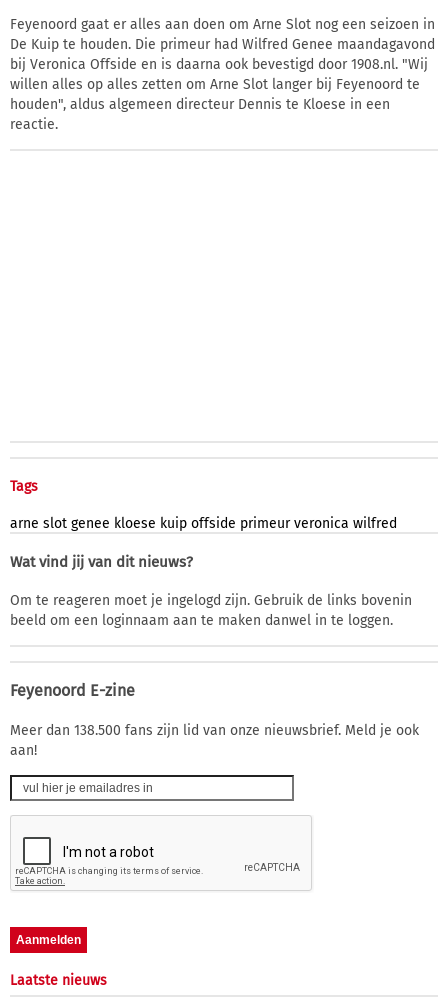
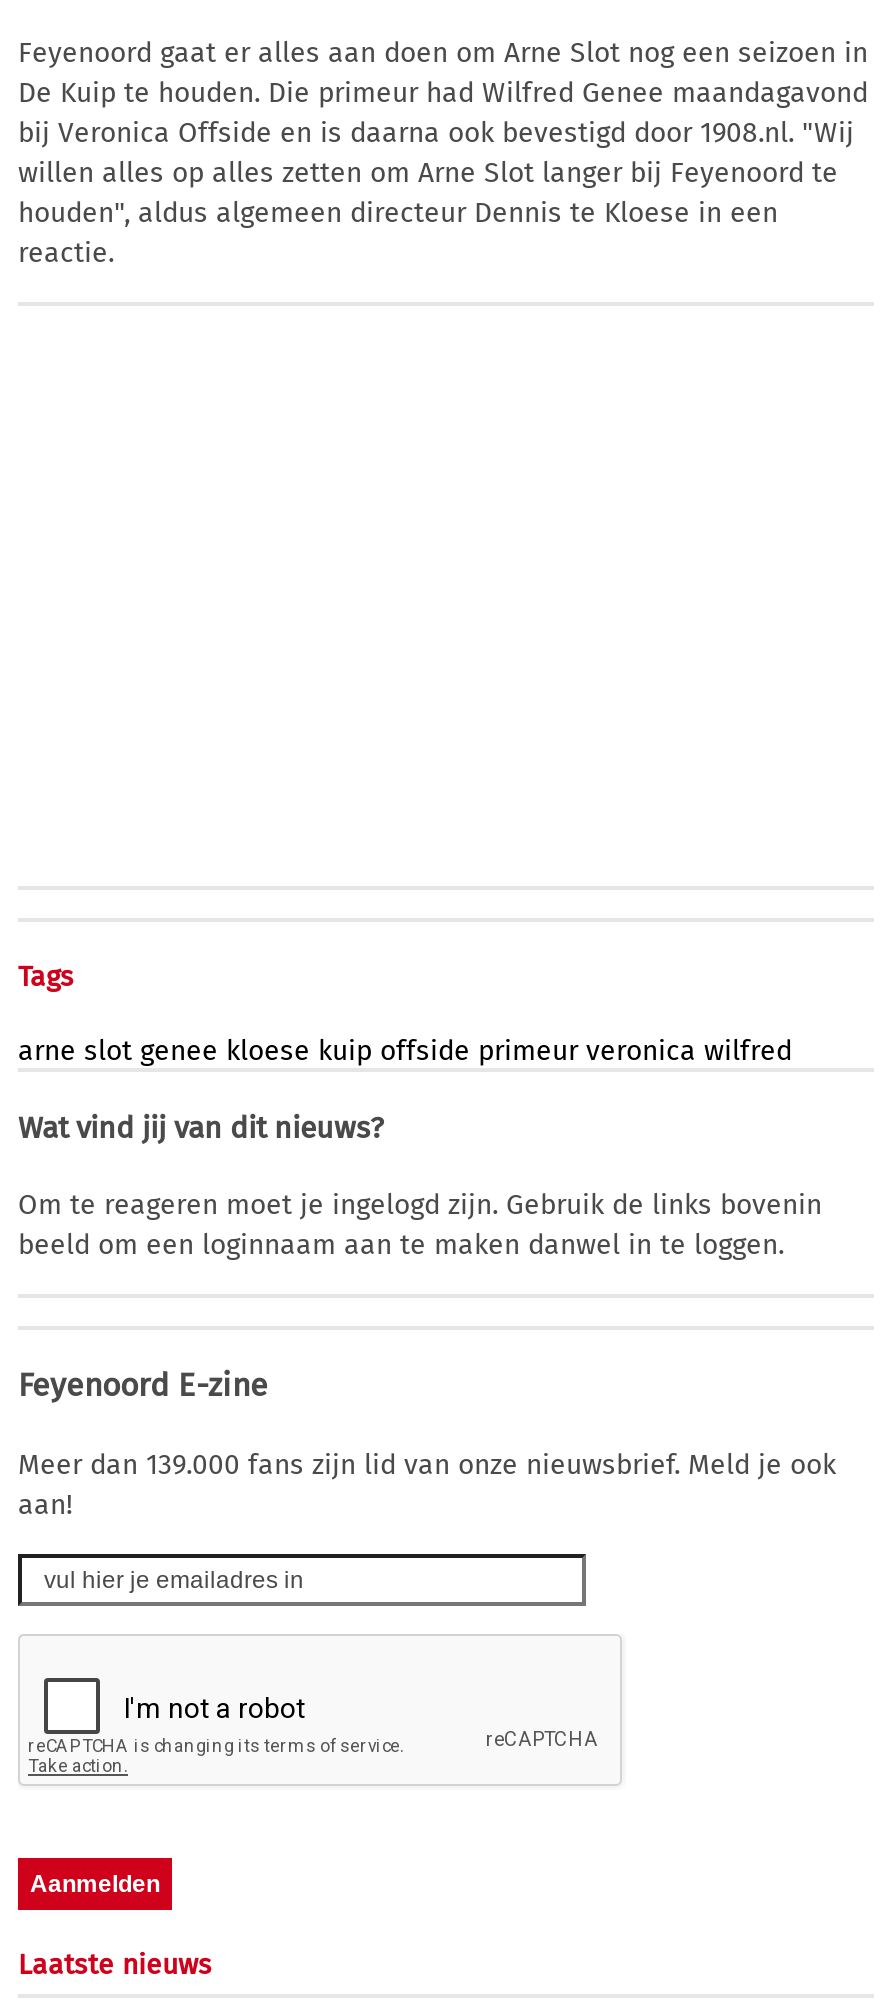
[10,722,419,739] Meer dan 138.500 fans zijn lid van onze nieuwsbrief. Meld je ook -> [18,1448,836,1482] Meer dan 139.000 fans zijn lid van onze nieuwsbrief. Meld je ook

